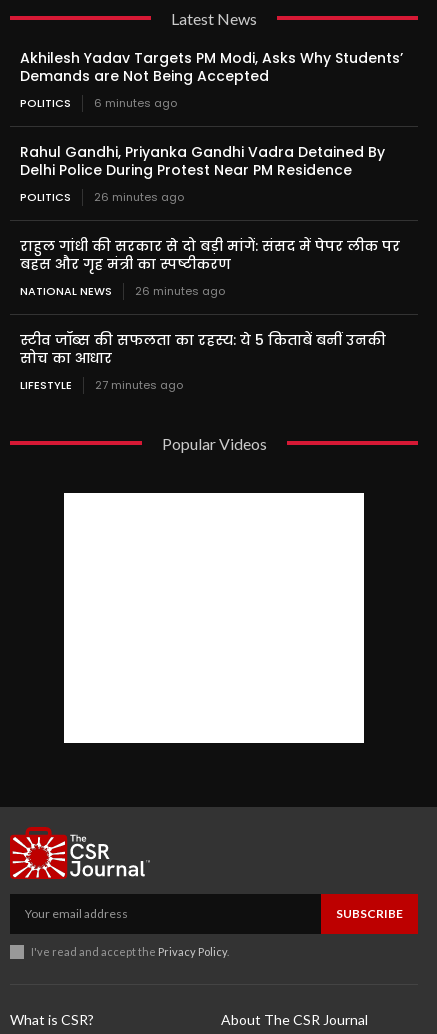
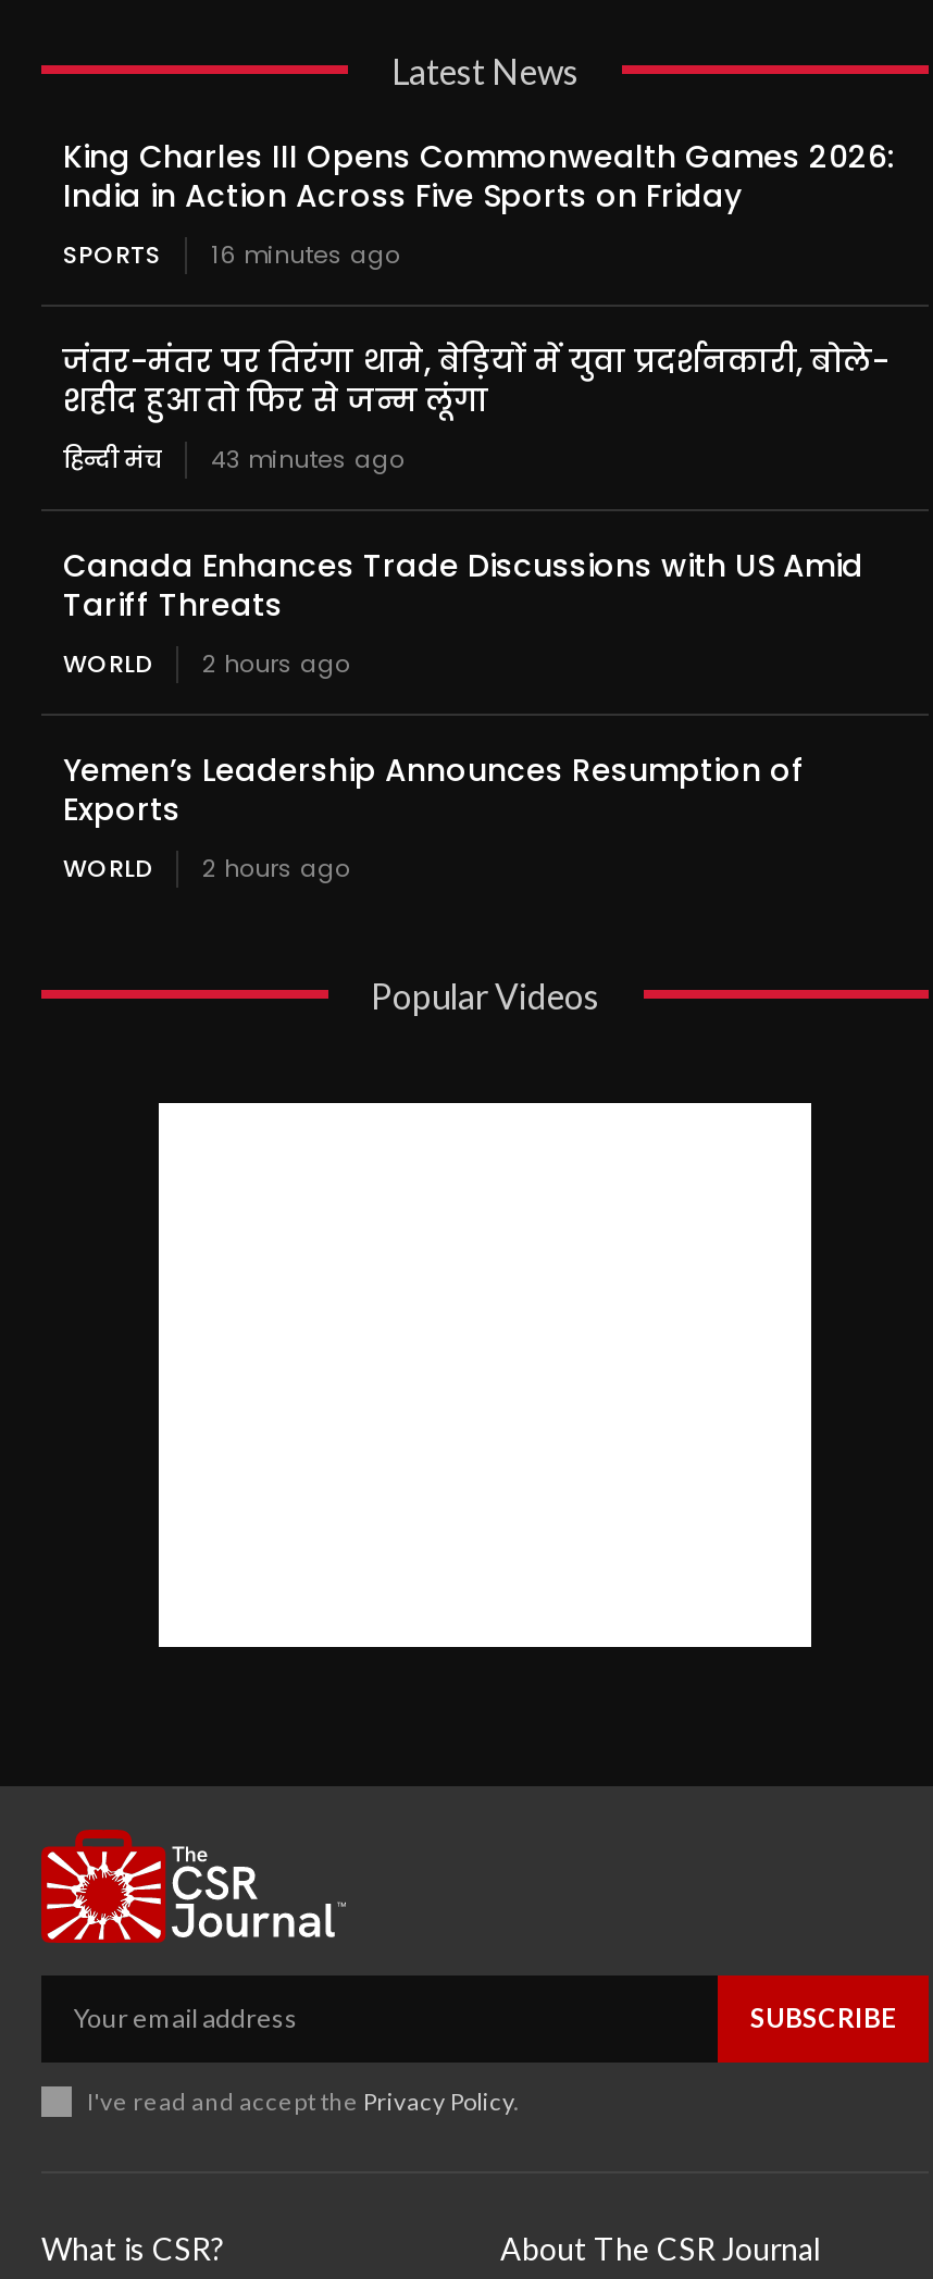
[20,48,403,111] Akhilesh Yadav Targets PM Modi, Asks Why Students’ | Demands are Not Being Accepted | POLITICS | 6 minutes ago -> [63,134,894,272] King Charles III Opens Commonwealth Games 2026: | India in Action Across Five Sports on Friday | SPORTS | 16 minutes ago
[20,142,385,205] Rahul Gandhi, Priyanka Gandhi Vadra Detained By | Delhi Police During Protest Near PM Residence | POLITICS | 26 minutes ago -> [63,339,890,476] जंतर-मंतर पर तिरंगा थामे, बेड़ियों में युवा प्रदर्शनकारी, बोले- | शहीद हुआ तो फिर से जन्म लूंगा | हिन्दी मंच | 43 minutes ago
[20,236,400,299] राहुल गांधी की सरकार से दो बड़ी मांगें: संसद में पेपर लीक पर | बहस और गृह मंत्री का स्पष्टीकरण | NATIONAL NEWS | 26 minutes ago -> [63,543,863,681] Canada Enhances Trade Discussions with US Amid | Tariff Threats | WORLD | 2 hours ago
[20,330,386,393] स्टीव जॉब्स की सफलता का रहस्य: ये 5 किताबें बनीं उनकी | सोच का आधार | LIFESTYLE | 27 minutes ago -> [63,748,805,885] Yemen’s Leadership Announces Resumption of | Exports | WORLD | 2 hours ago

